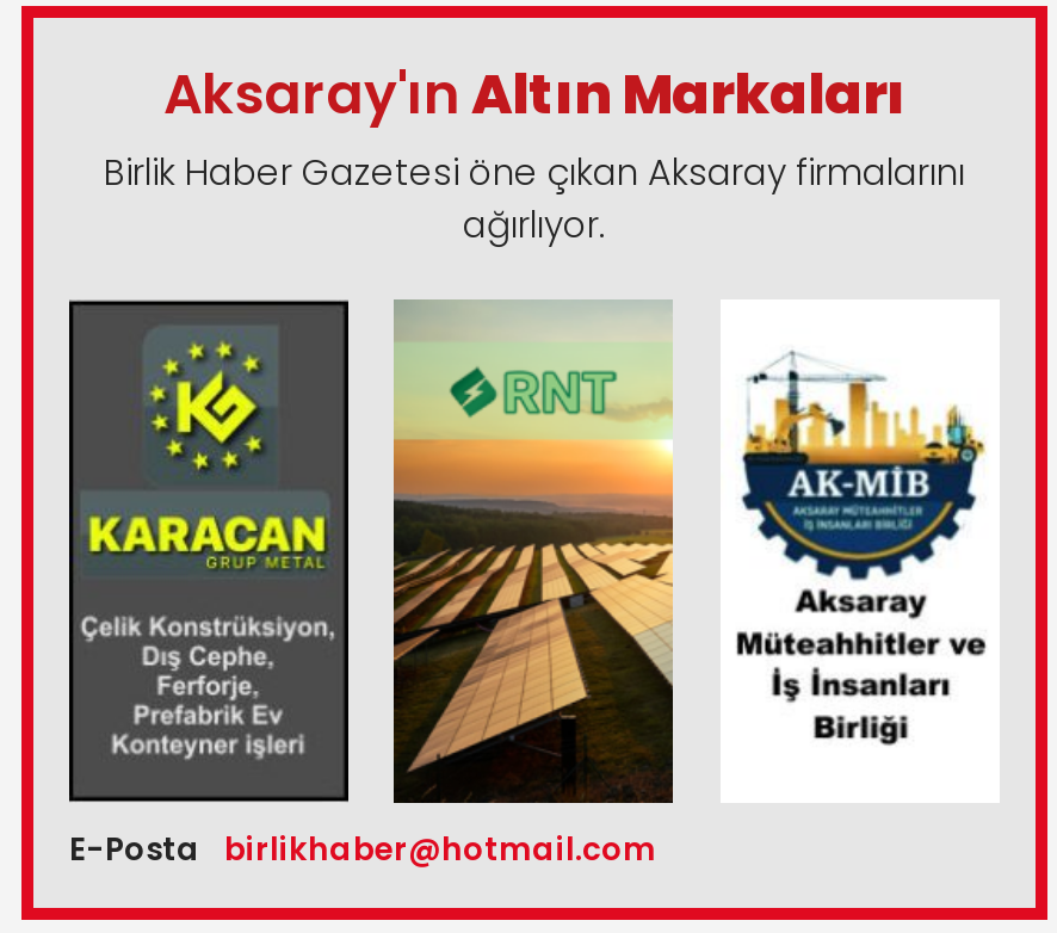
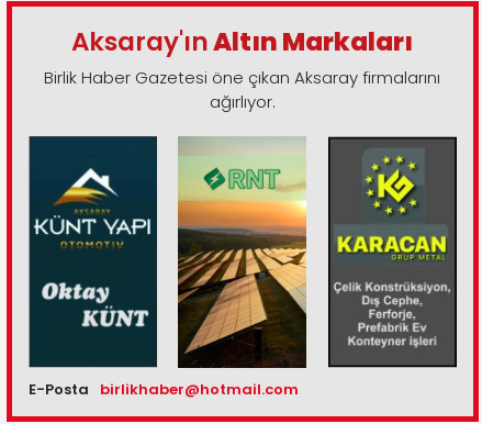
[67,299,348,796] [image] -> [29,136,157,365] [image]
[721,299,1000,803] [image] -> [327,135,458,368] [image]

